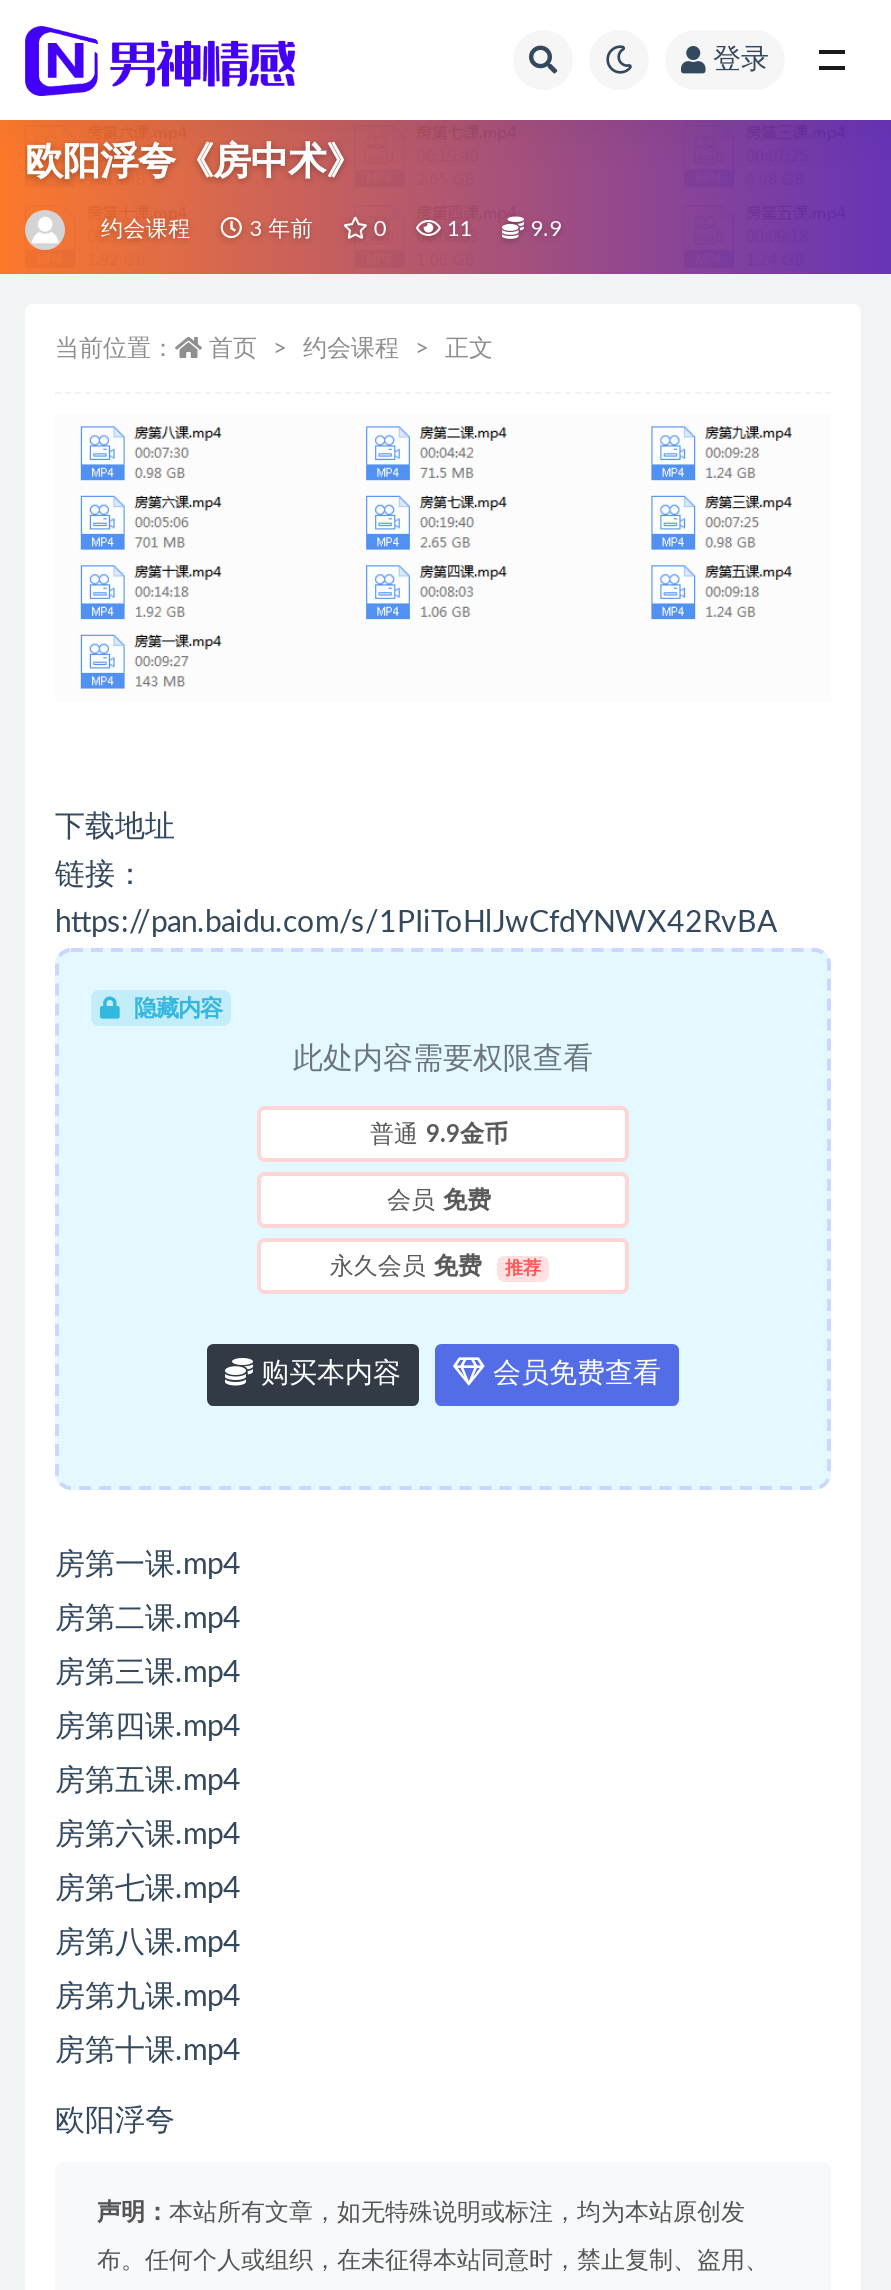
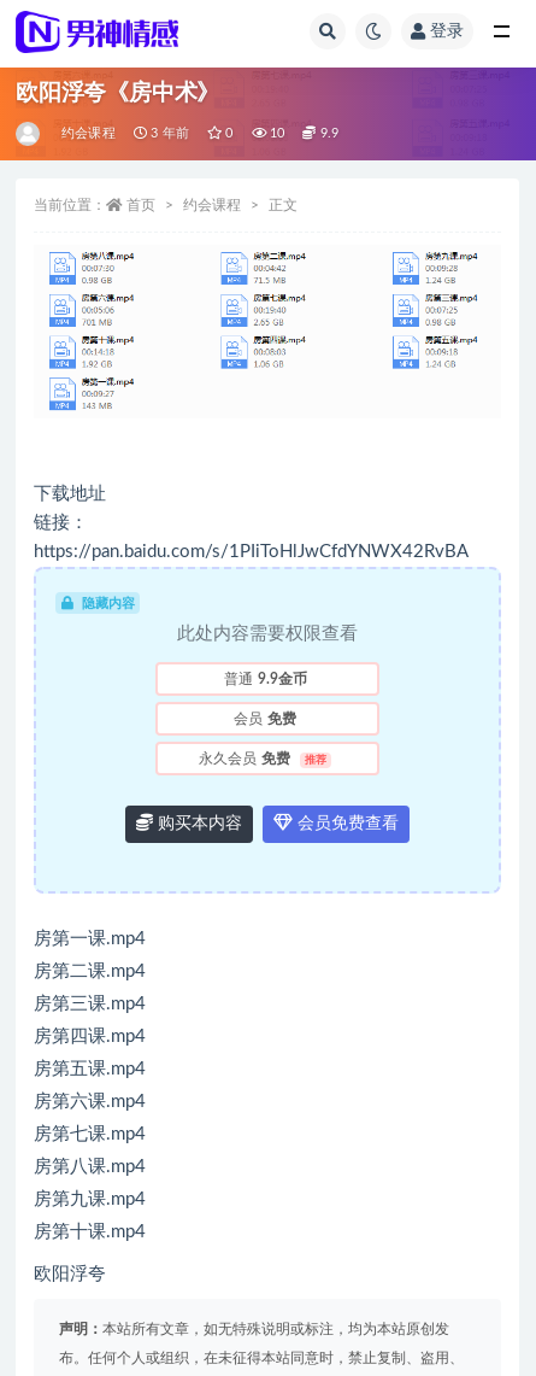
[441,218,472,240] 11 -> [266,127,285,140] 10

